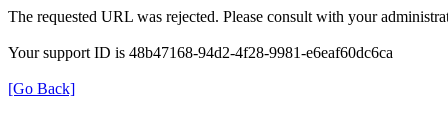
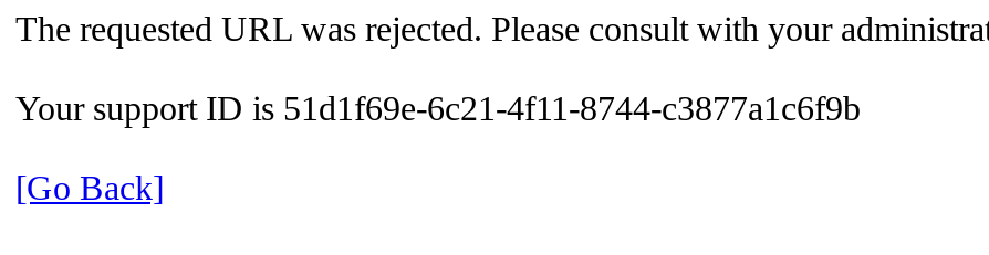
[8,44,393,61] Your support ID is 48b47168-94d2-4f28-9981-e6eaf60dc6ca -> [15,89,861,127] Your support ID is 51d1f69e-6c21-4f11-8744-c3877a1c6f9b

